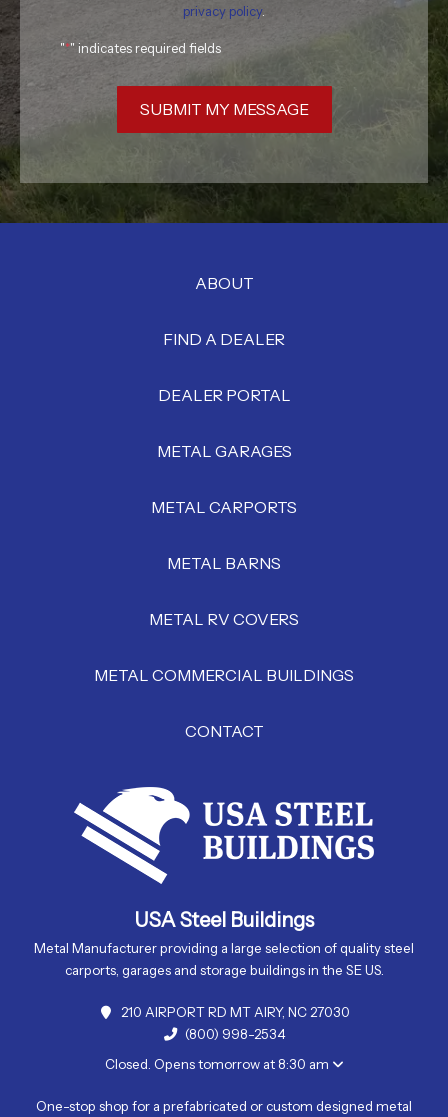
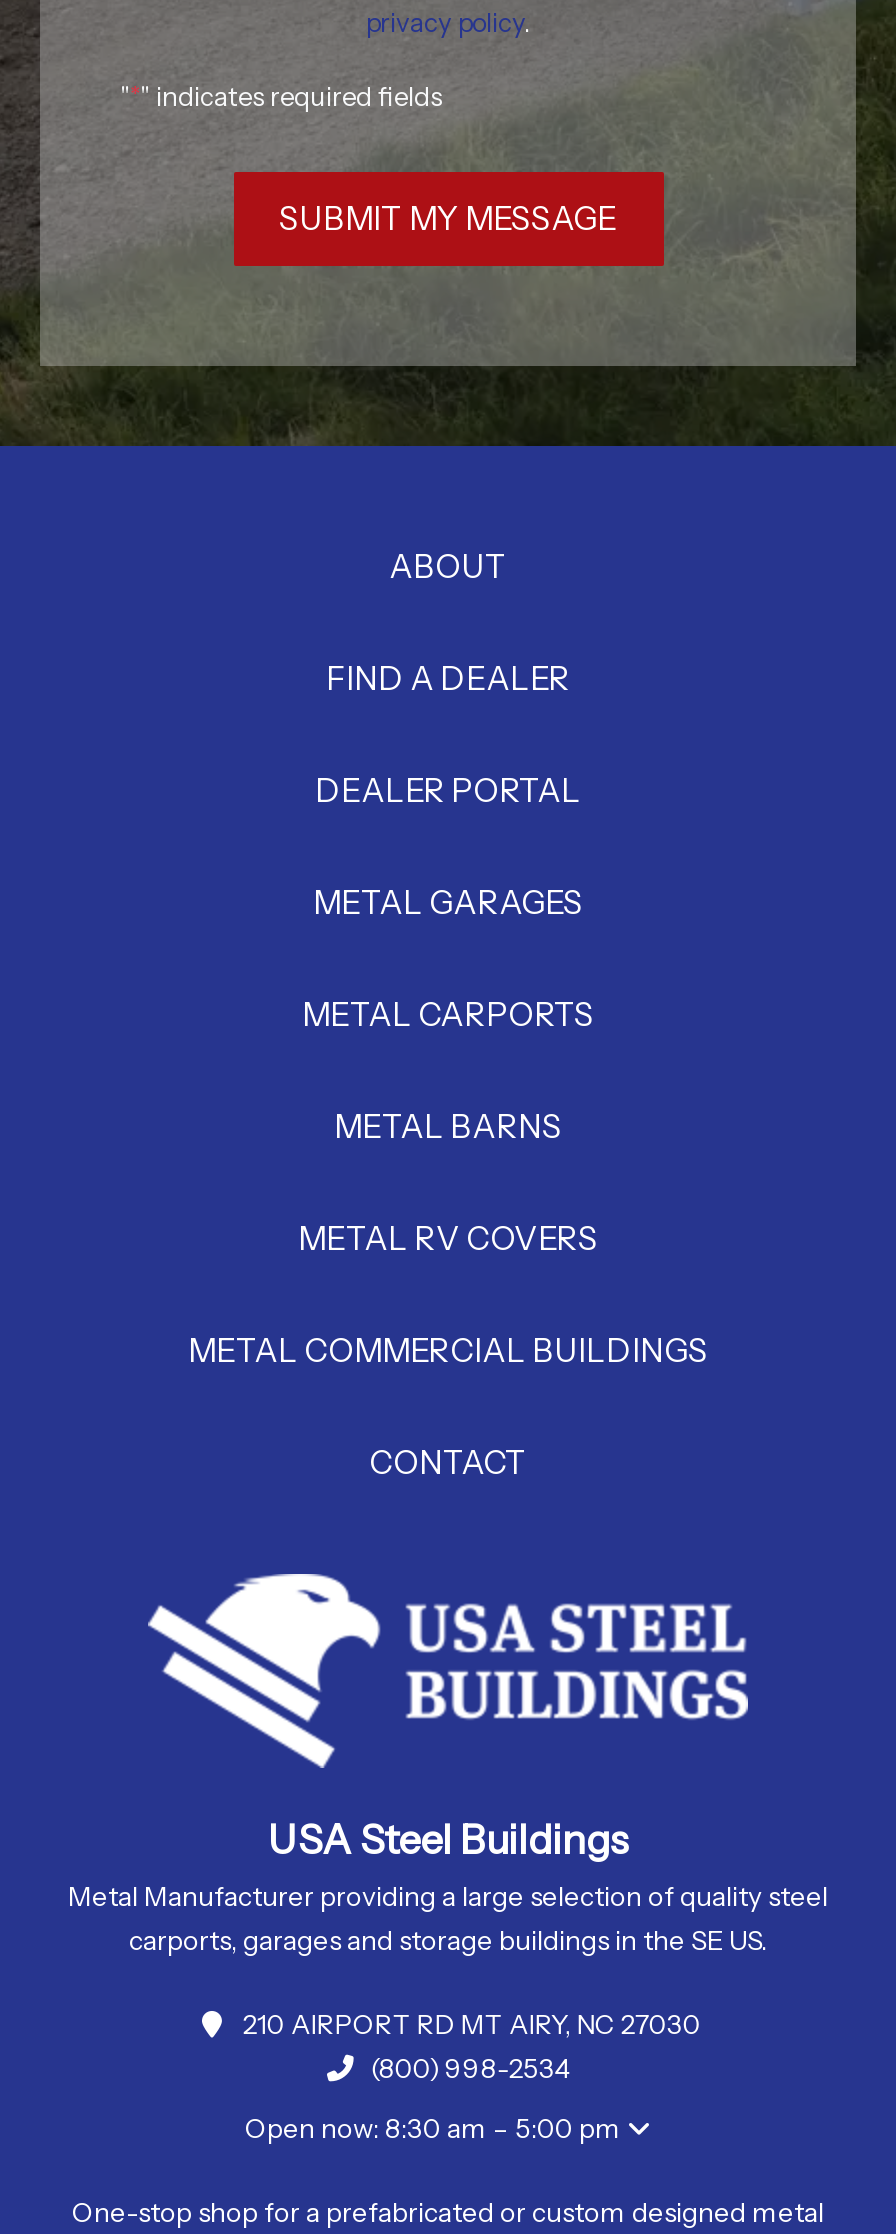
[104,1056,331,1072] Closed. Opens tomorrow at 8:30 am -> [245,2113,627,2145] Open now: 8:30 am – 5:00 pm

